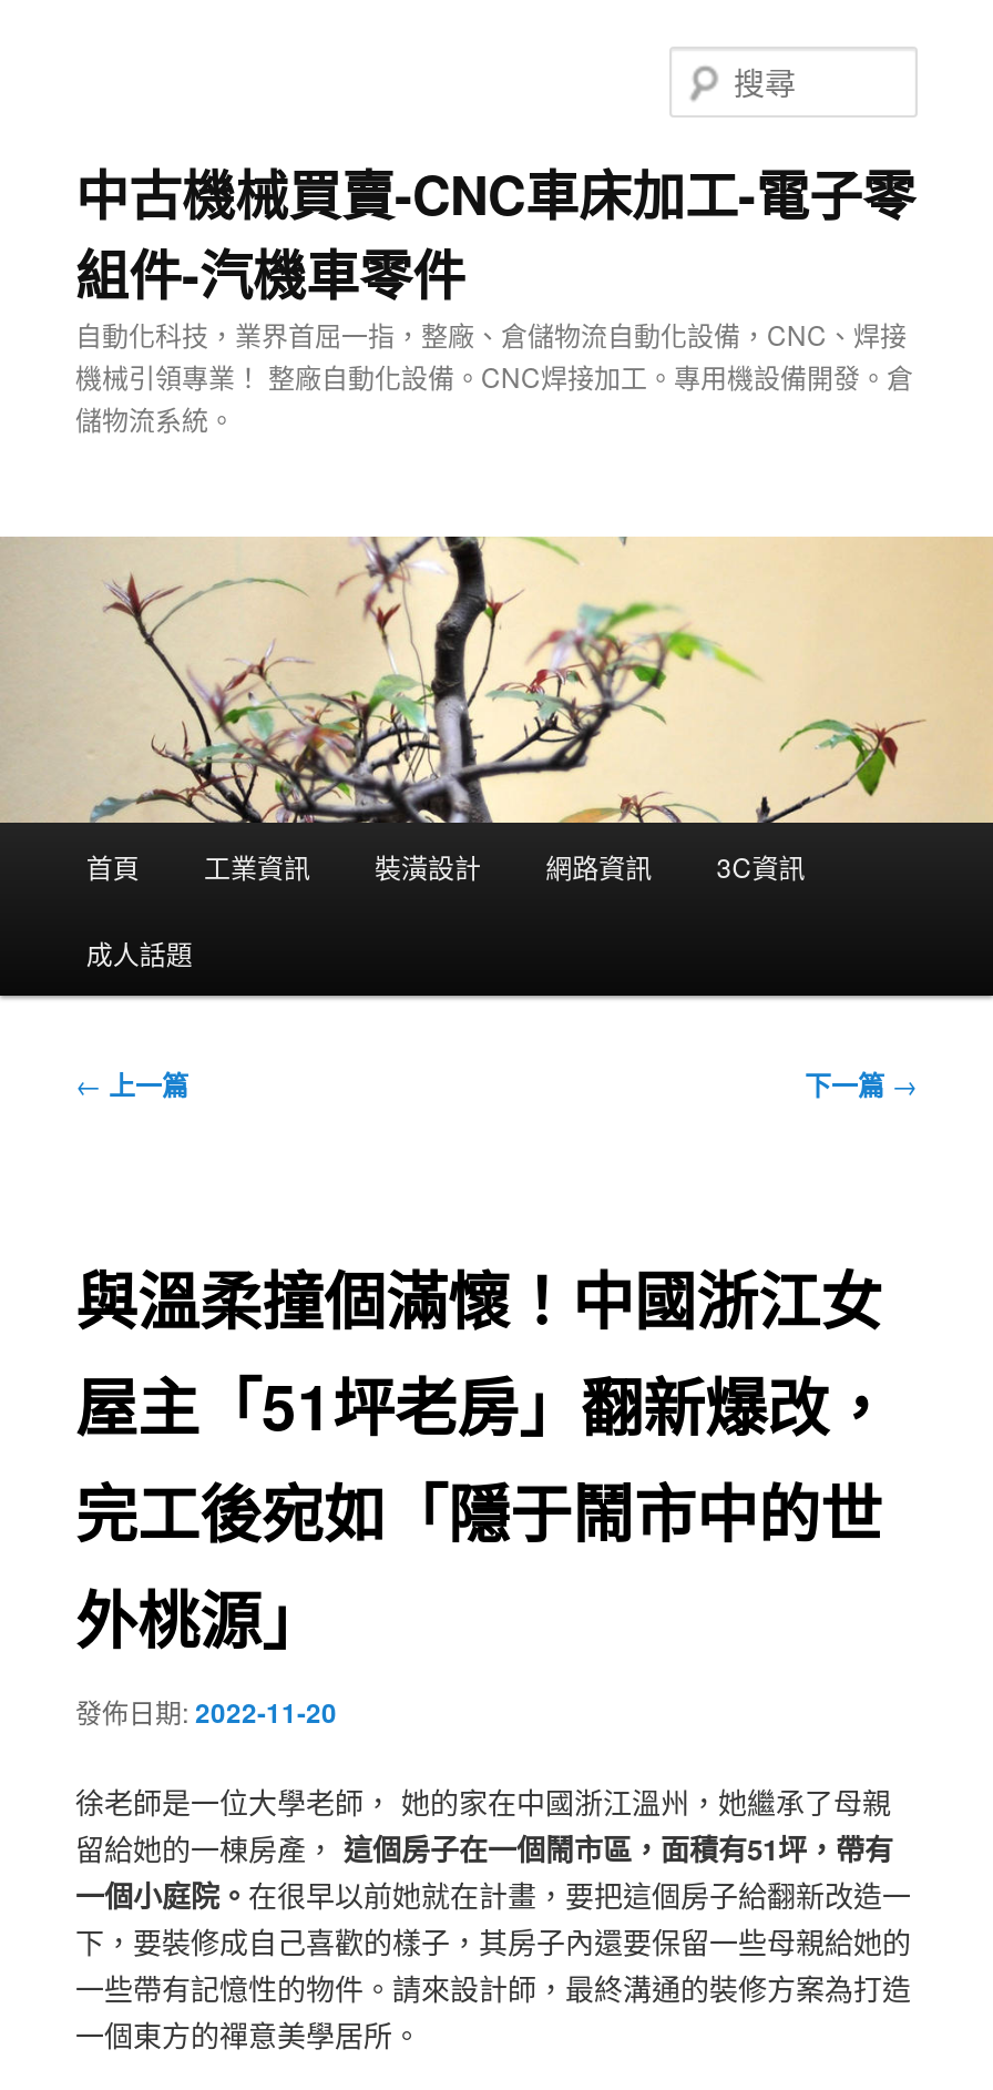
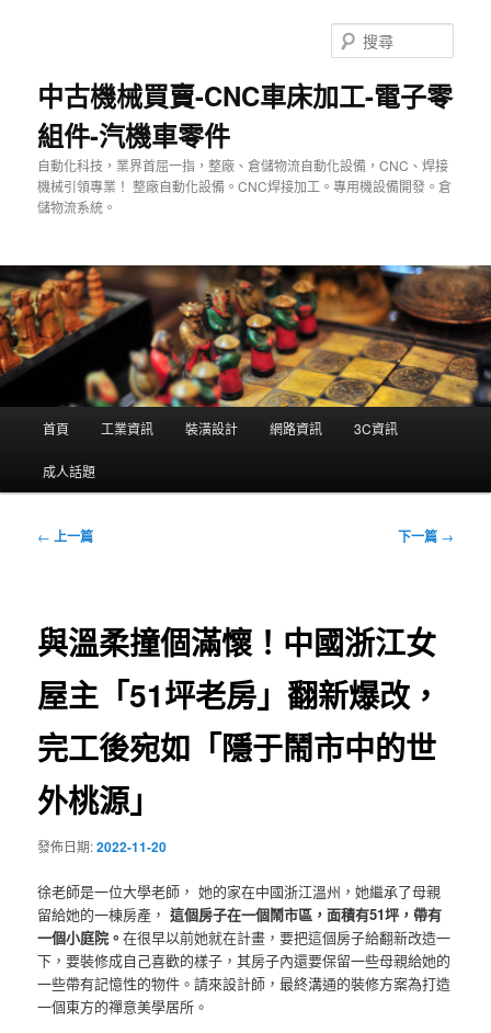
[7,537,986,825] [image] -> [3,264,488,408] [image]

